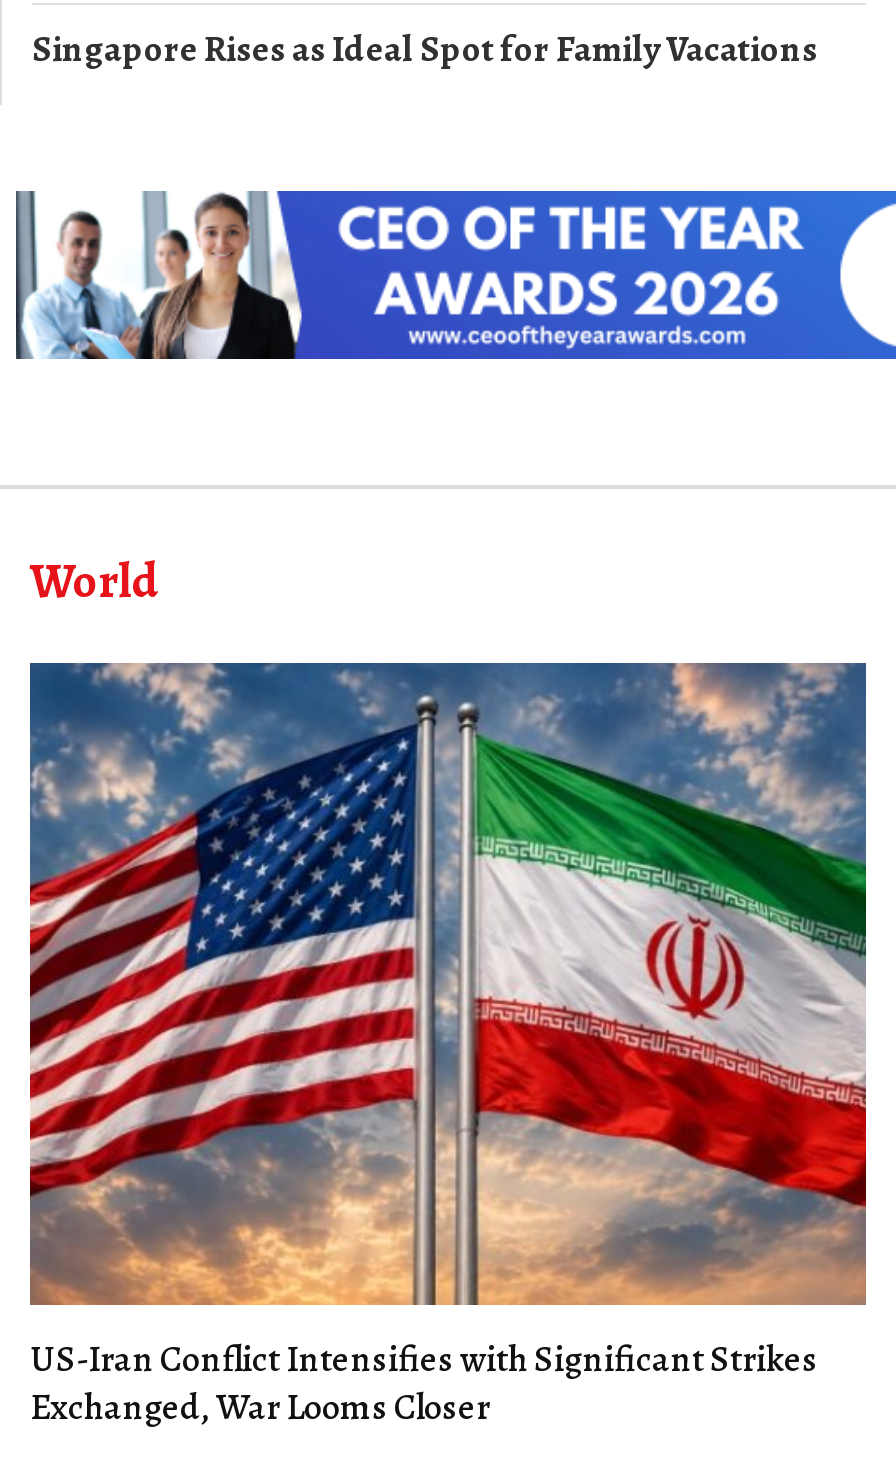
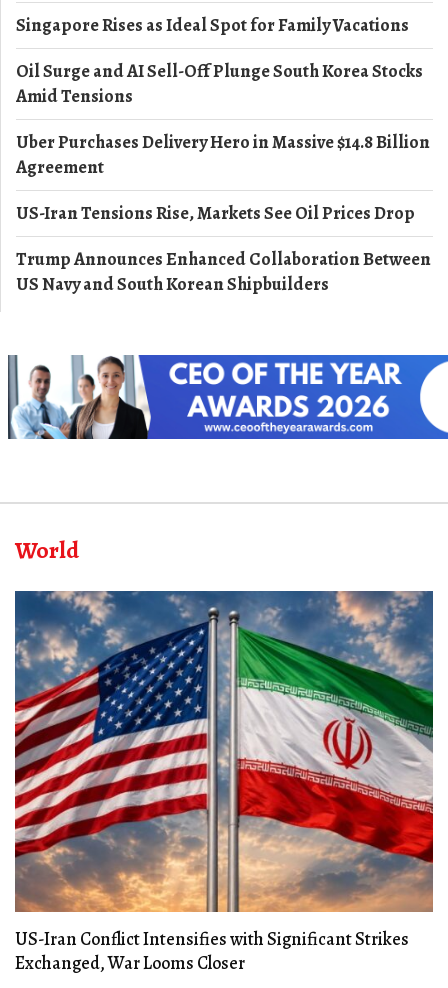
none -> [16,59,431,296] Oil Surge and AI Sell-Off Plunge South Korea Stocks | Amid Tensions | Uber Purchases Delivery Hero in Massive $14.8 Billion | Agreement | US-Iran Tensions Rise, Markets See Oil Prices Drop | Trump Announces Enhanced Collaboration Between | US Navy and South Korean Shipbuilders

